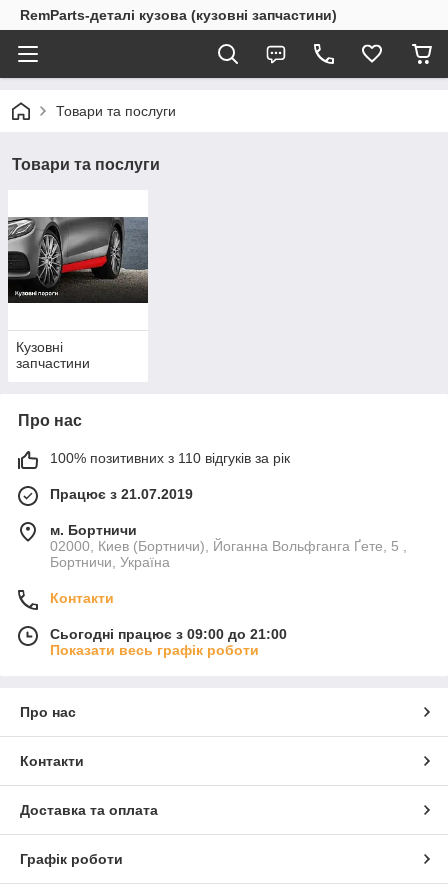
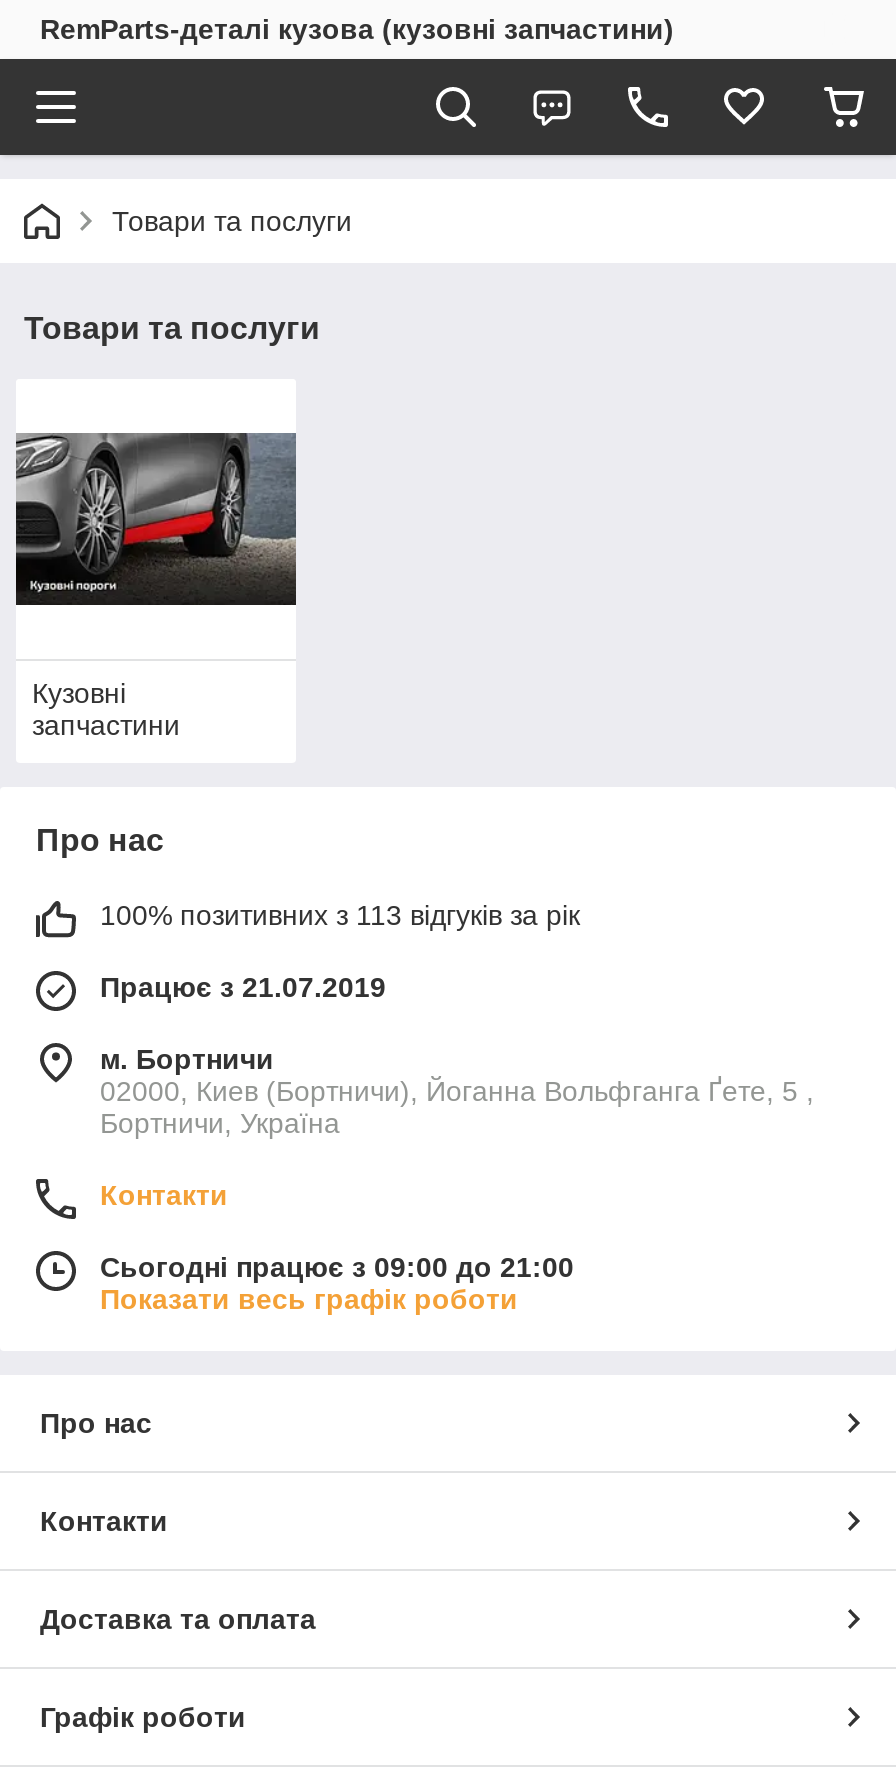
[50,450,290,466] 100% позитивних з 110 відгуків за рік -> [100,899,580,931] 100% позитивних з 113 відгуків за рік

